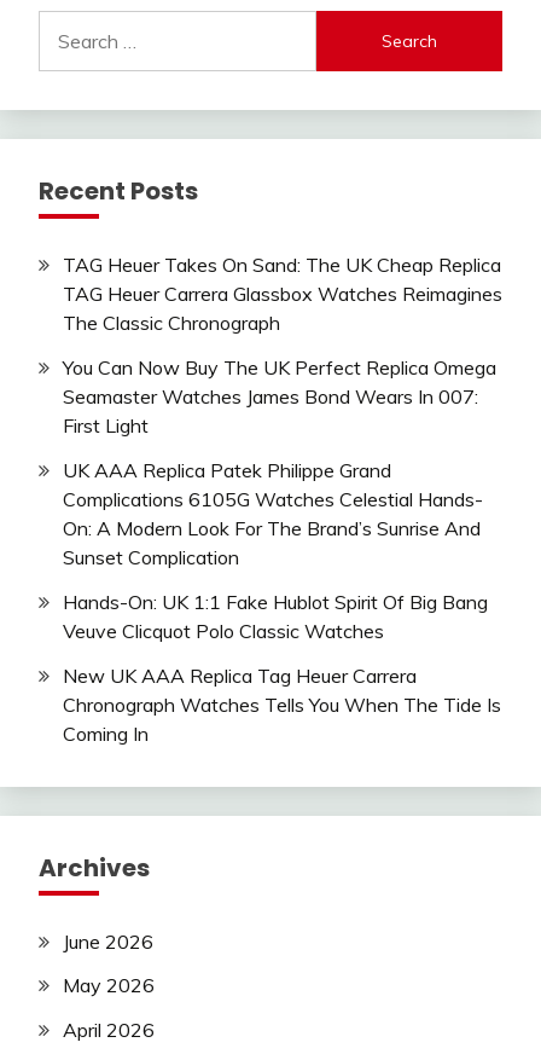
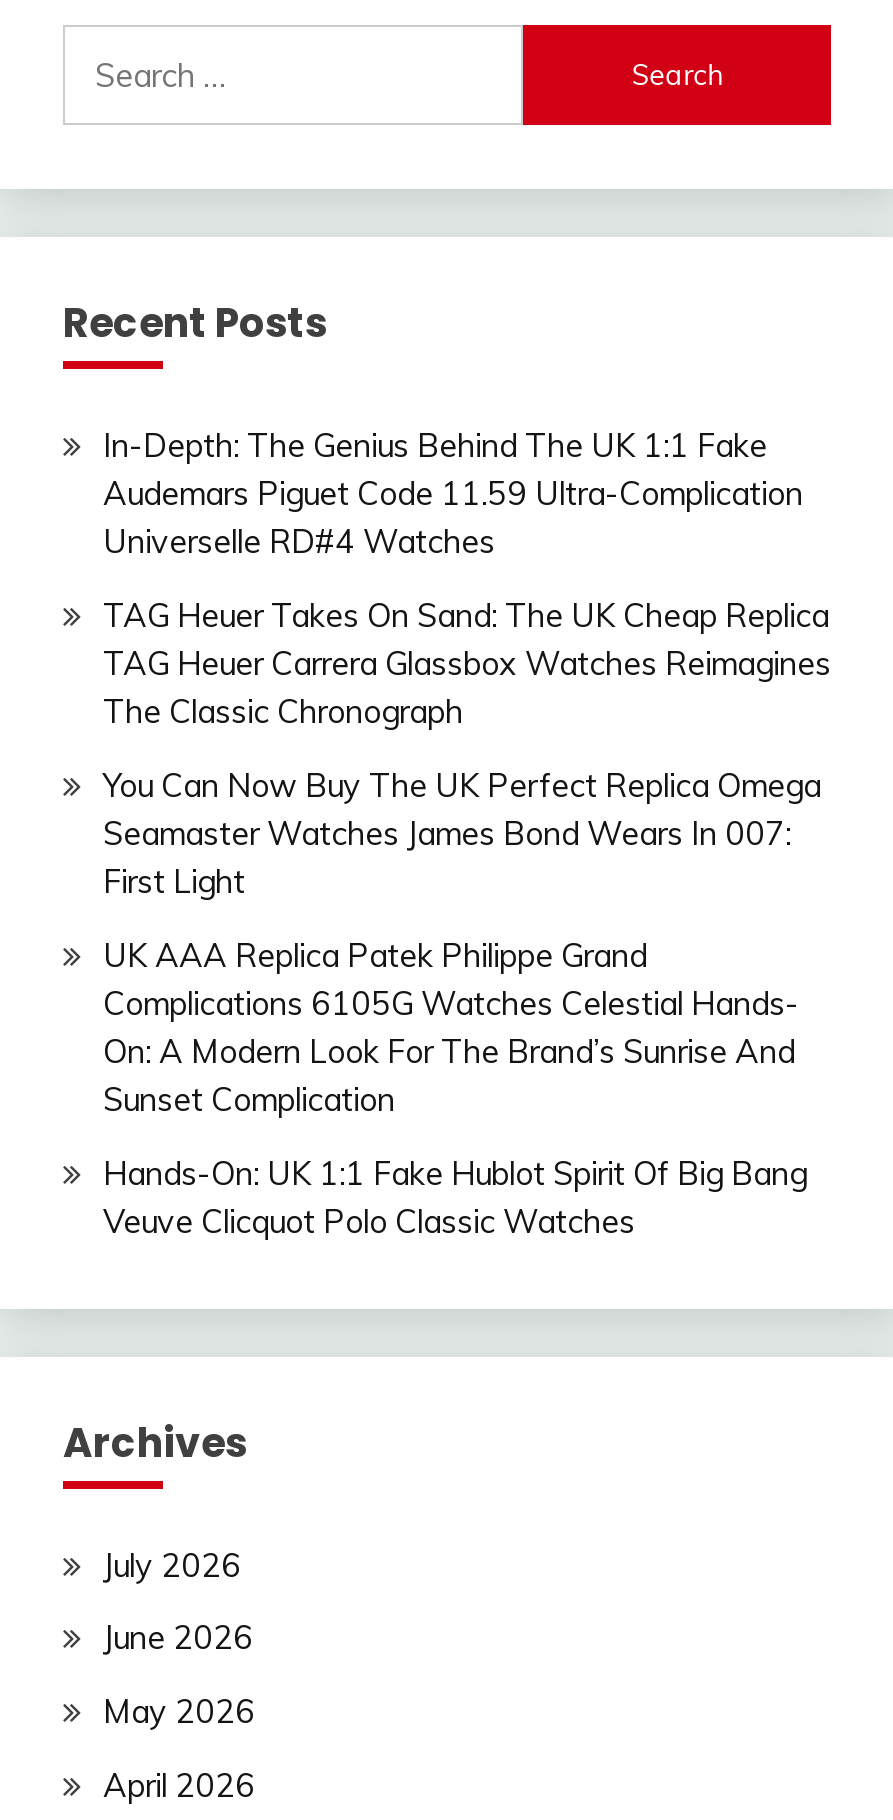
none -> [103,426,803,562] In-Depth: The Genius Behind The UK 1:1 Fake | Audemars Piguet Code 11.59 Ultra-Complication | Universelle RD#4 Watches
moved [63,253,502,643] -> [103,595,831,1240]: TAG Heuer Takes On Sand: The UK Cheap Replica | TAG Heuer Carrera Glassbox Watches Reimagines | The Classic Chronograph | ... | Hands-On: UK 1:1 Fake Hublot Spirit Of Big Bang | Veuve Clicquot Polo Classic Watches
[63,663,501,745] New UK AAA Replica Tag Heuer Carrera | Chronograph Watches Tells You When The Tide Is | Coming In -> none
none -> [103,1544,241,1584] July 2026

